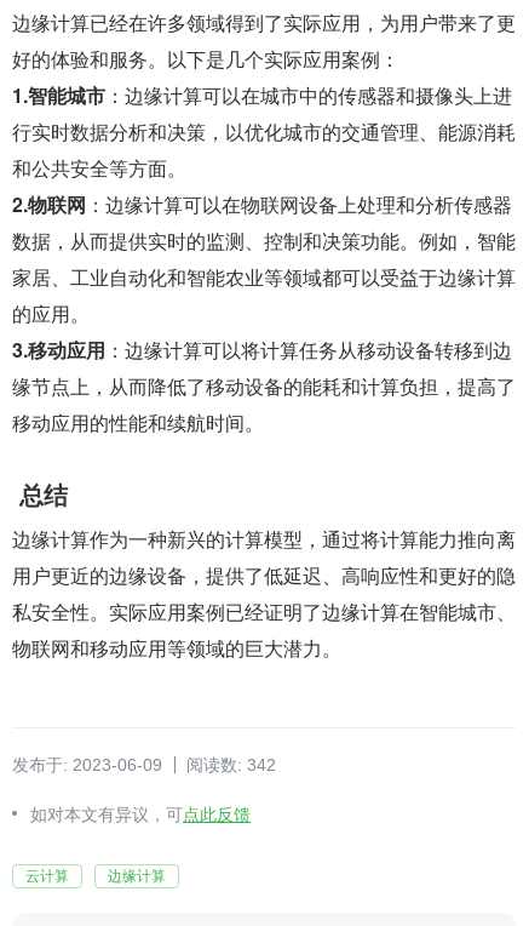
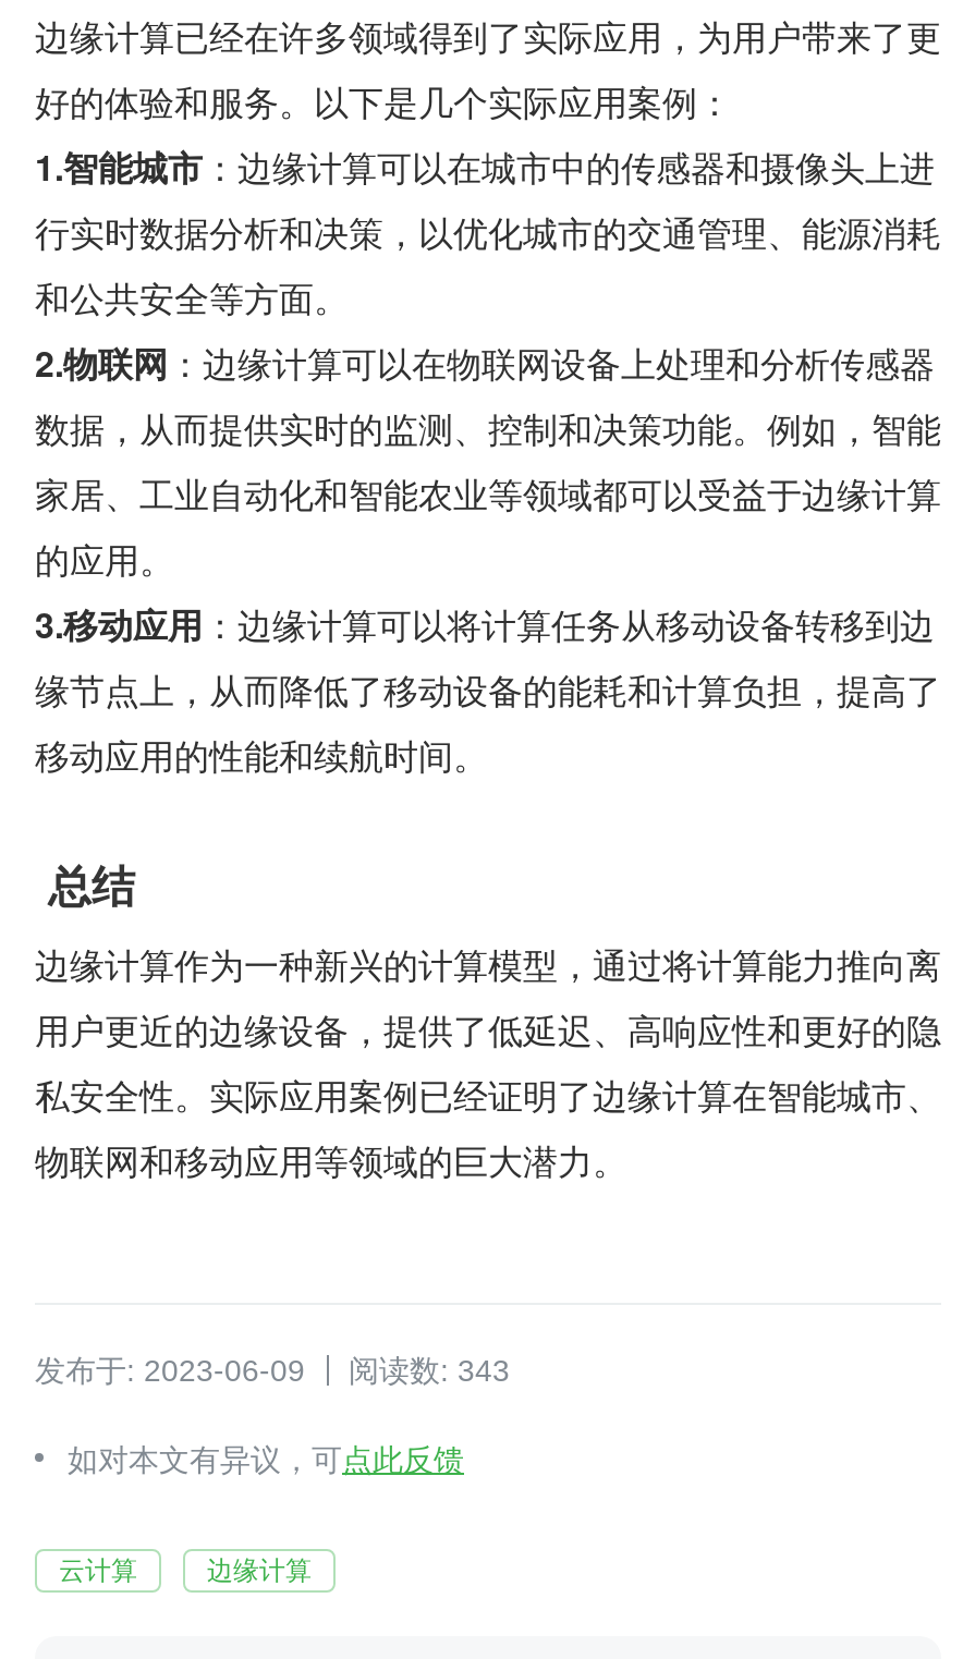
[12,756,276,775] 发布于: 2023-06-09 阅读数: 342 -> [35,1354,510,1389] 发布于: 2023-06-09 阅读数: 343

